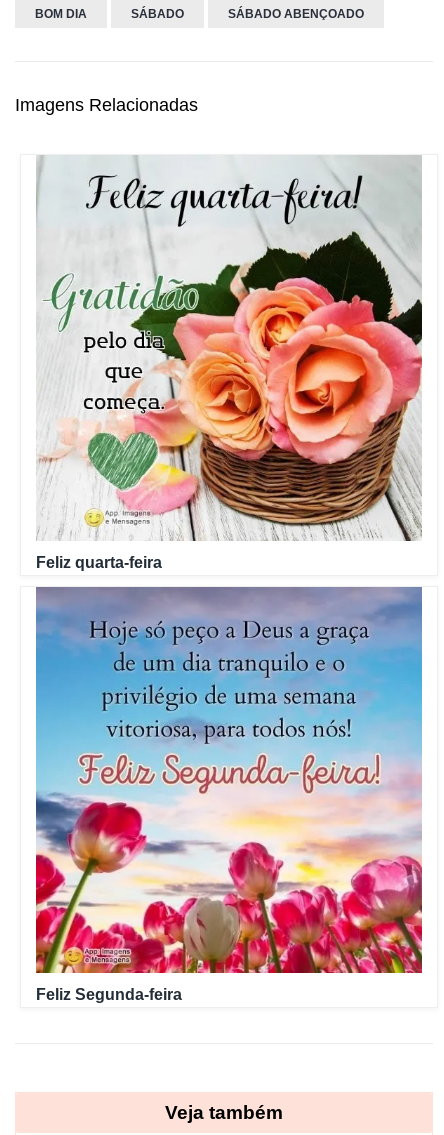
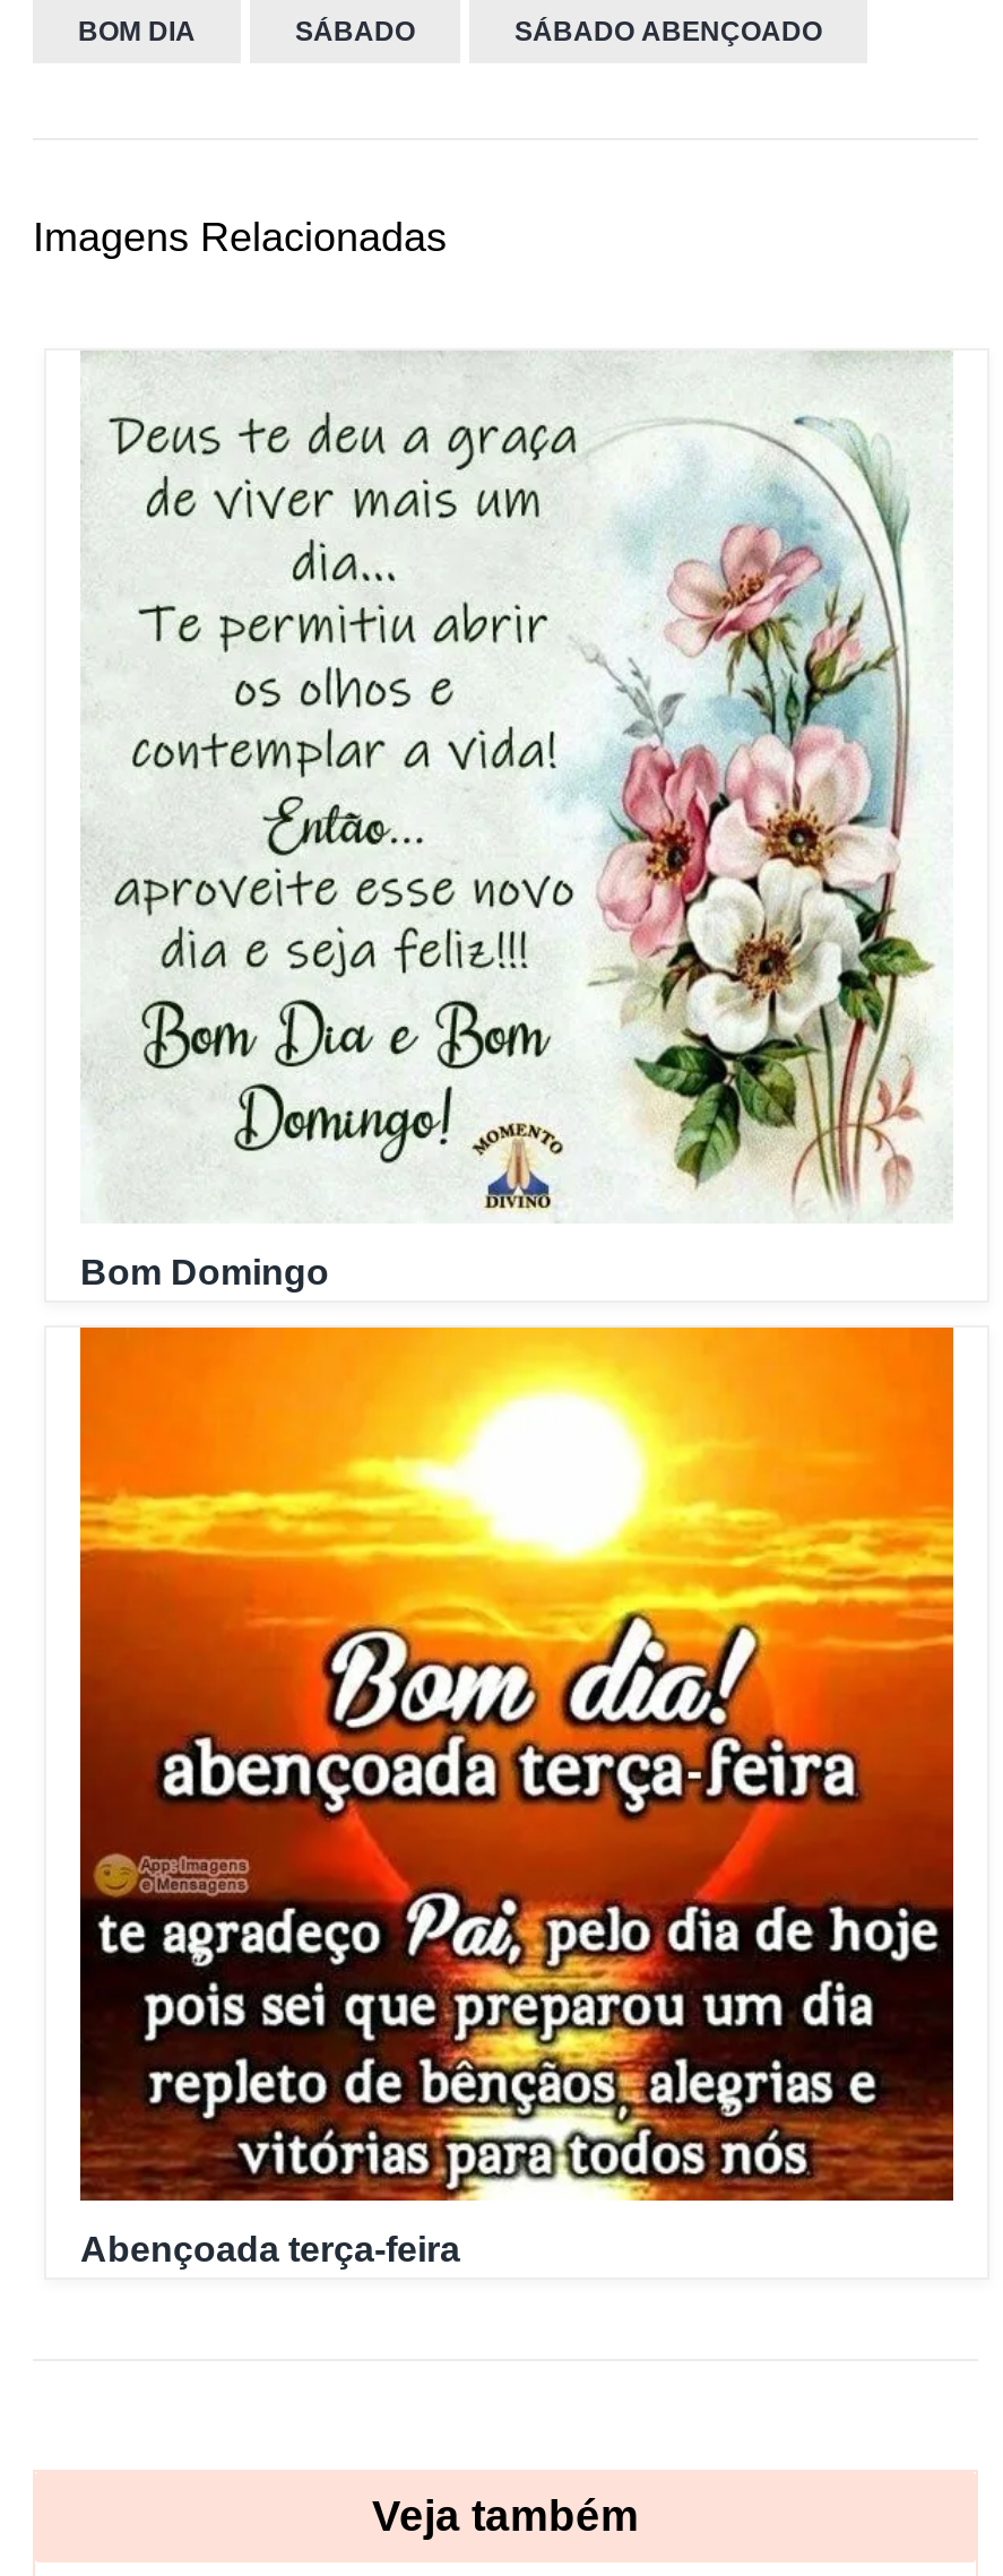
[36,159,423,571] [image] | Feliz quarta-feira -> [80,360,953,1291] [image] | Bom Domingo
[35,586,423,1003] [image] | Feliz Segunda-feira -> [78,1325,956,2268] [image] | Abençoada terça-feira

